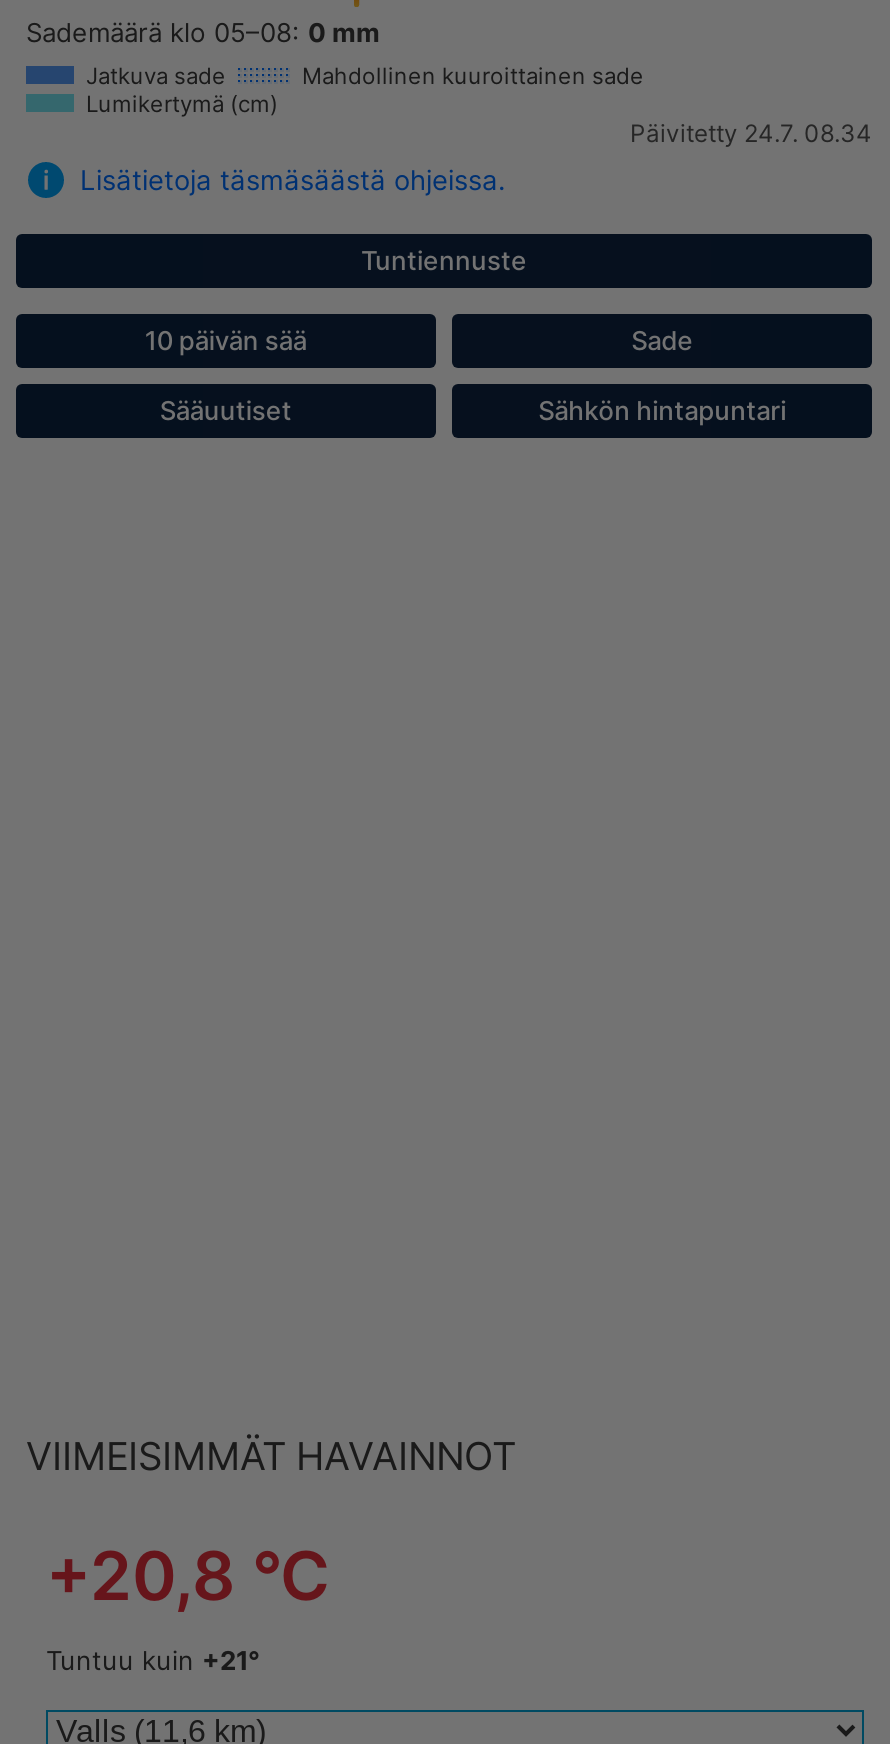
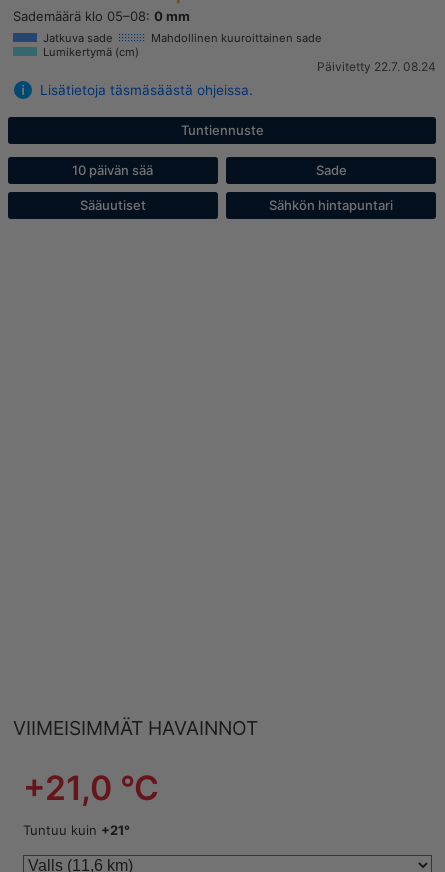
[630,118,872,148] Päivitetty 24.7. 08.34 -> [317,59,436,74] Päivitetty 22.7. 08.24
[46,1534,330,1616] +20,8 °C -> [23,767,159,808] +21,0 °C

